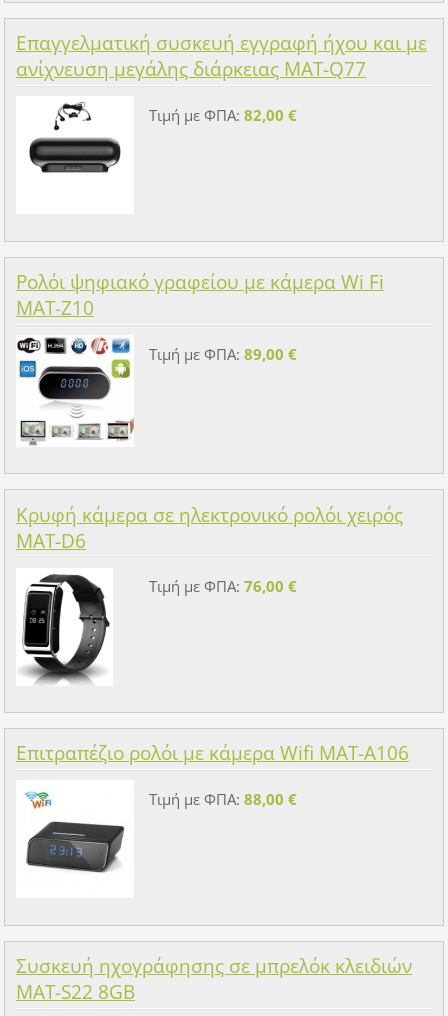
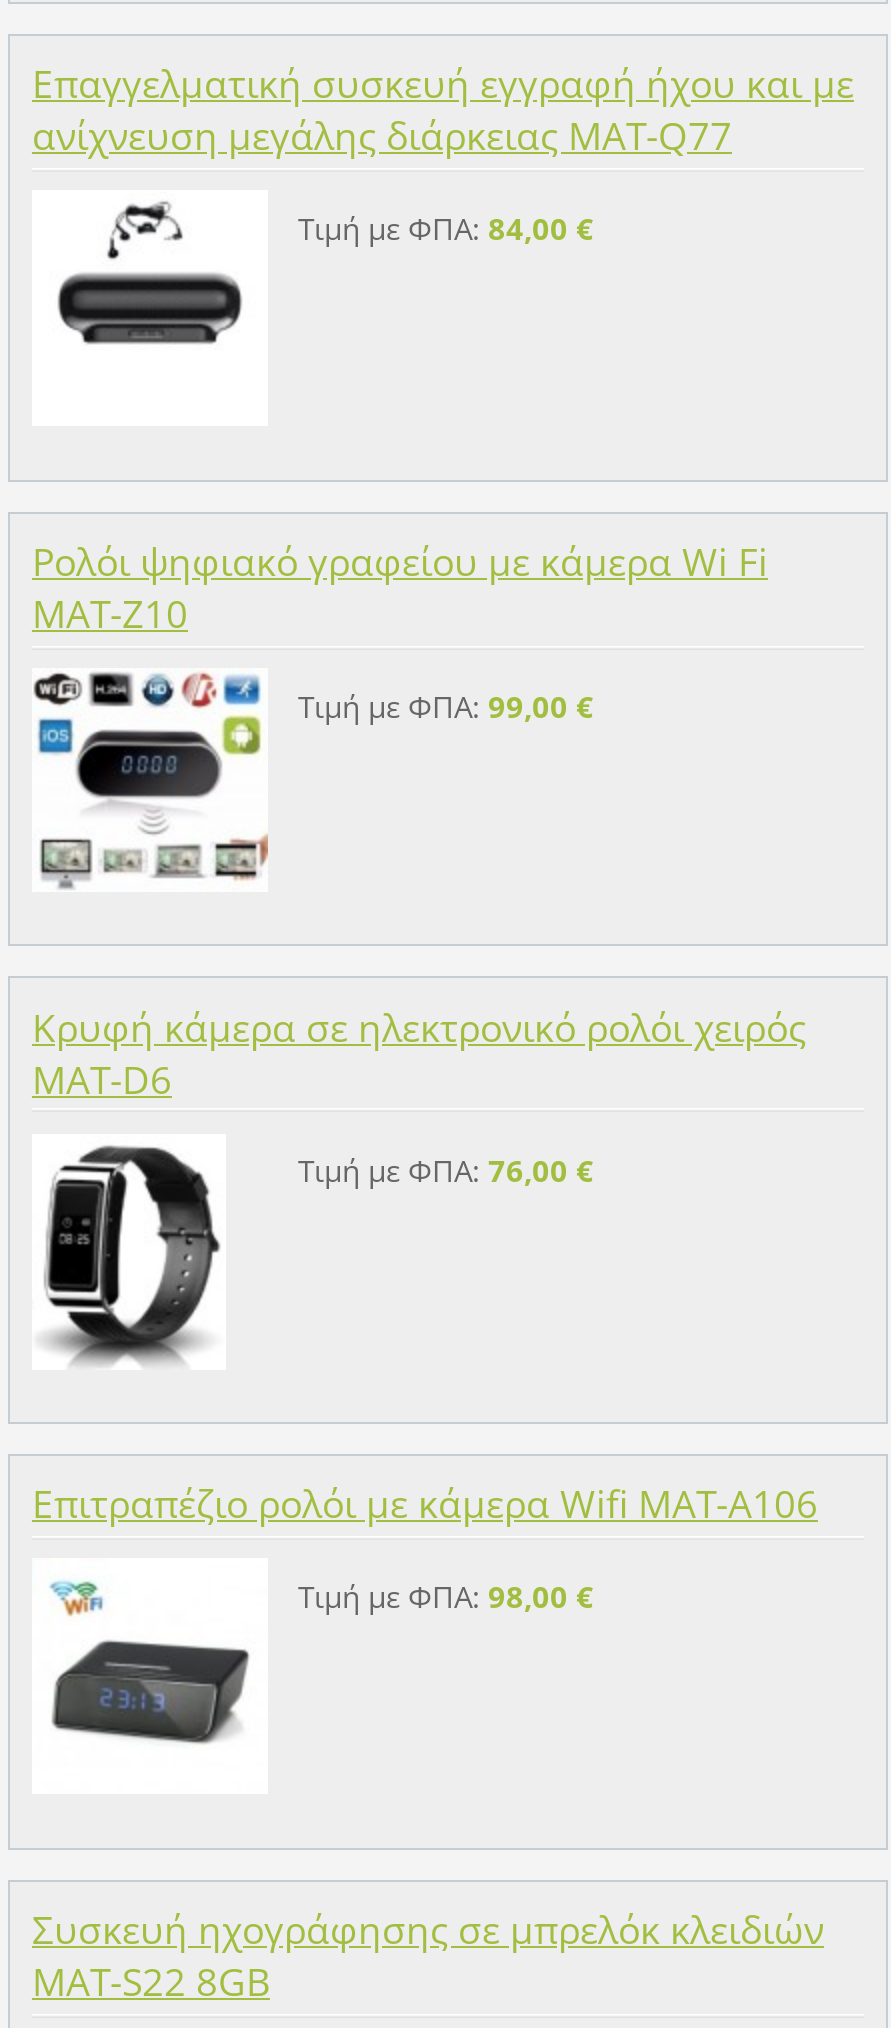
[149,105,297,125] Τιμή με ΦΠΑ: 82,00 € -> [298,208,594,248] Τιμή με ΦΠΑ: 84,00 €
[149,344,297,364] Τιμή με ΦΠΑ: 89,00 € -> [298,685,594,725] Τιμή με ΦΠΑ: 99,00 €
[149,789,297,809] Τιμή με ΦΠΑ: 88,00 € -> [298,1576,594,1616] Τιμή με ΦΠΑ: 98,00 €

